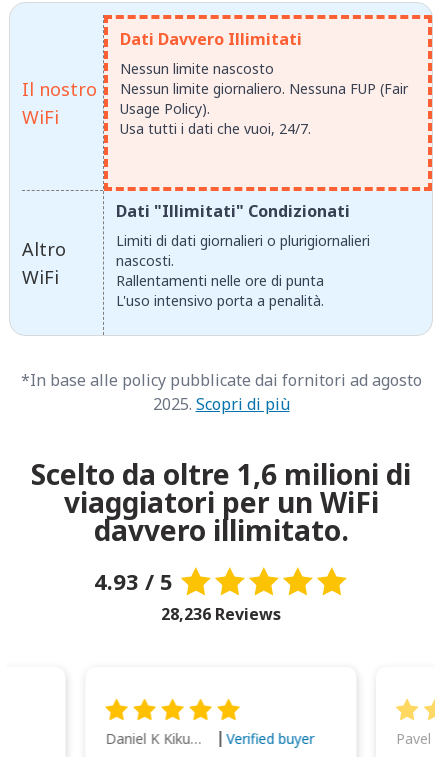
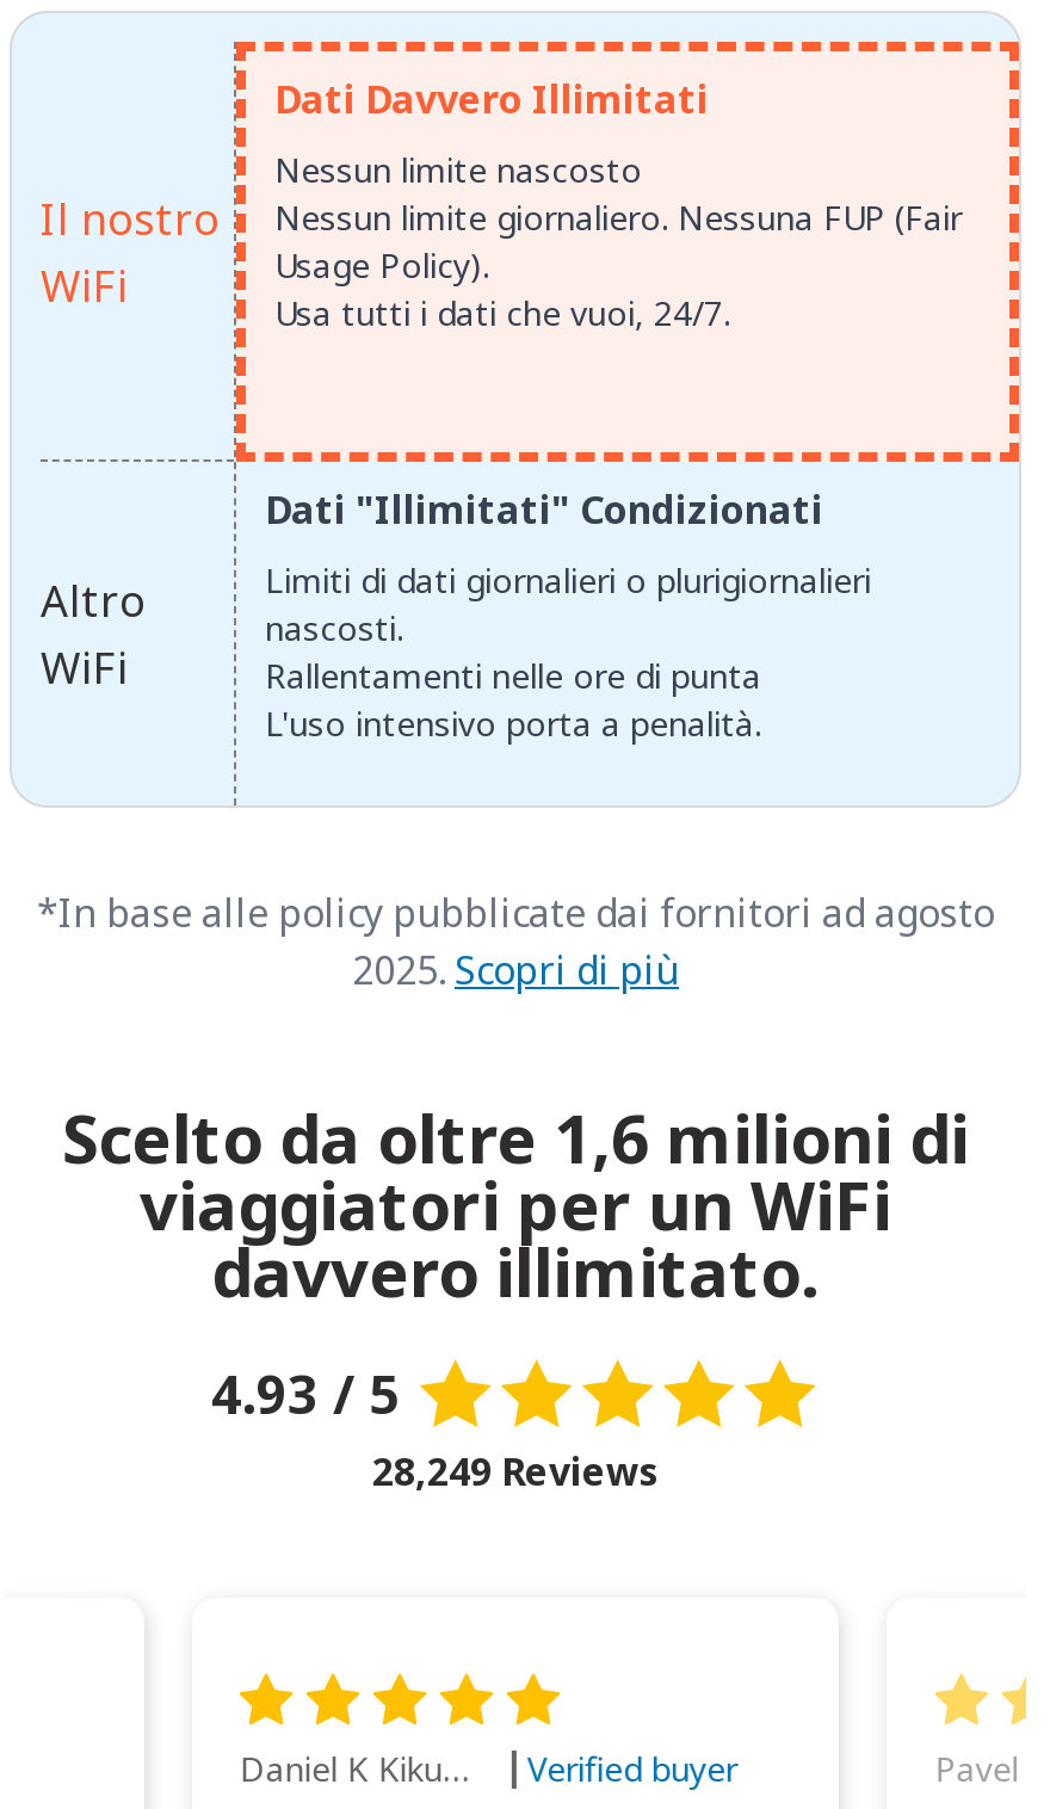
[161,603,281,625] 28,236 Reviews -> [372,1445,659,1498] 28,249 Reviews

